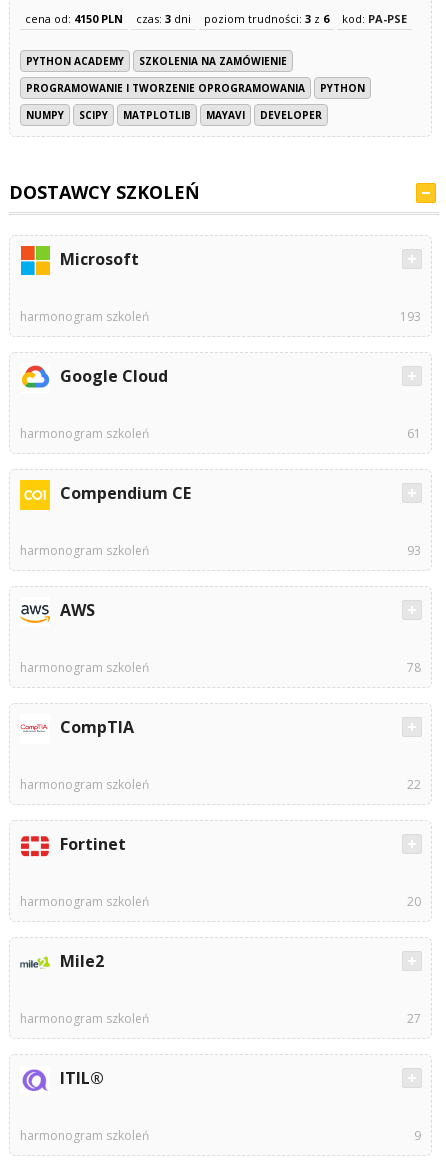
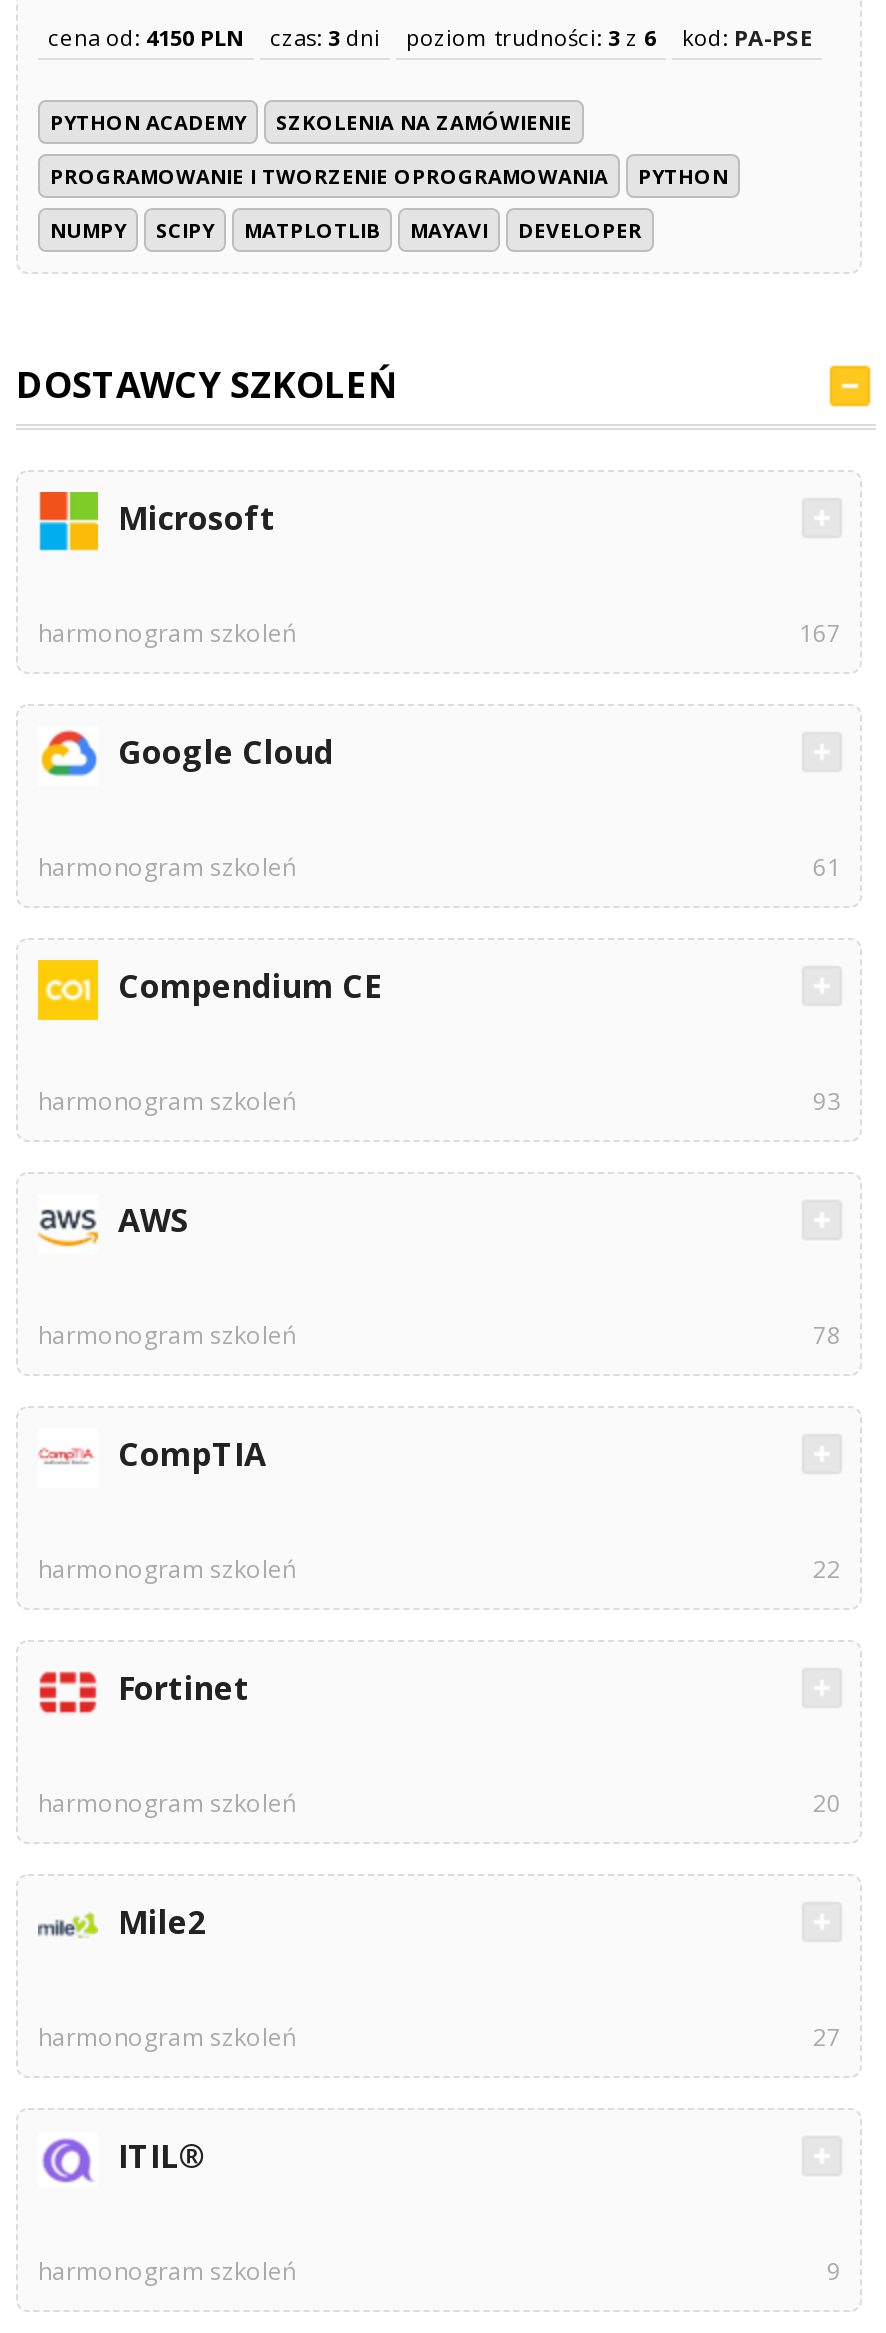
[400,308,421,325] 193 -> [799,616,841,650] 167

